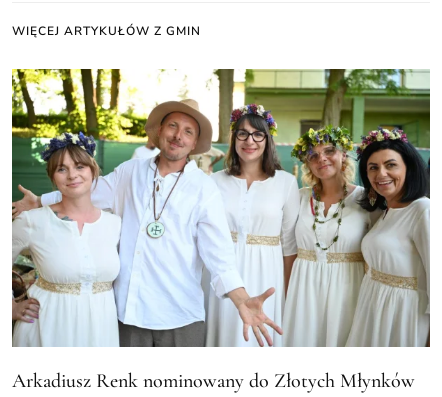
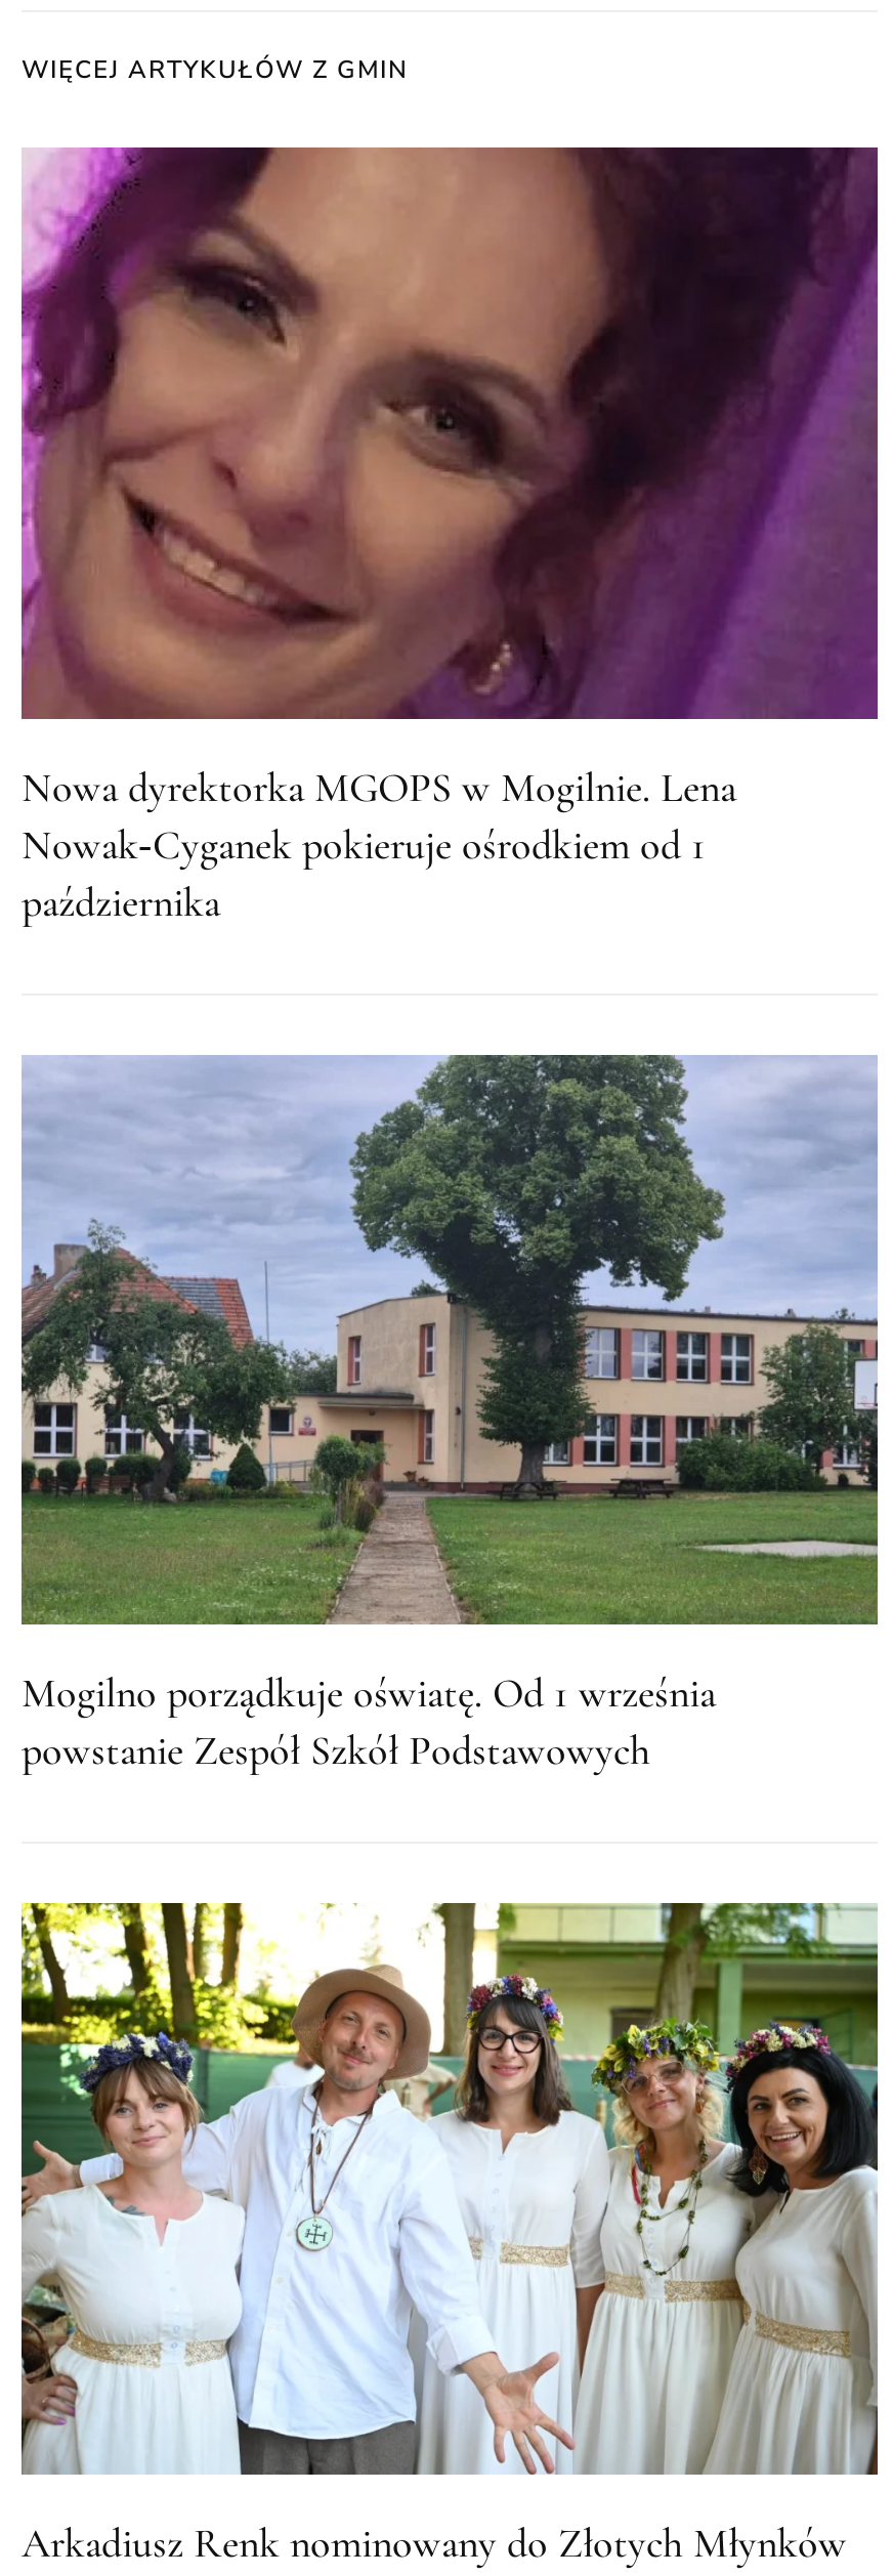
none -> [19,145,880,927] [image] | Nowa dyrektorka MGOPS w Mogilnie. Lena | Nowak‑Cyganek pokieruje ośrodkiem od 1 | października
none -> [19,1053,880,1776] [image] | Mogilno porządkuje oświatę. Od 1 września | powstanie Zespół Szkół Podstawowych

